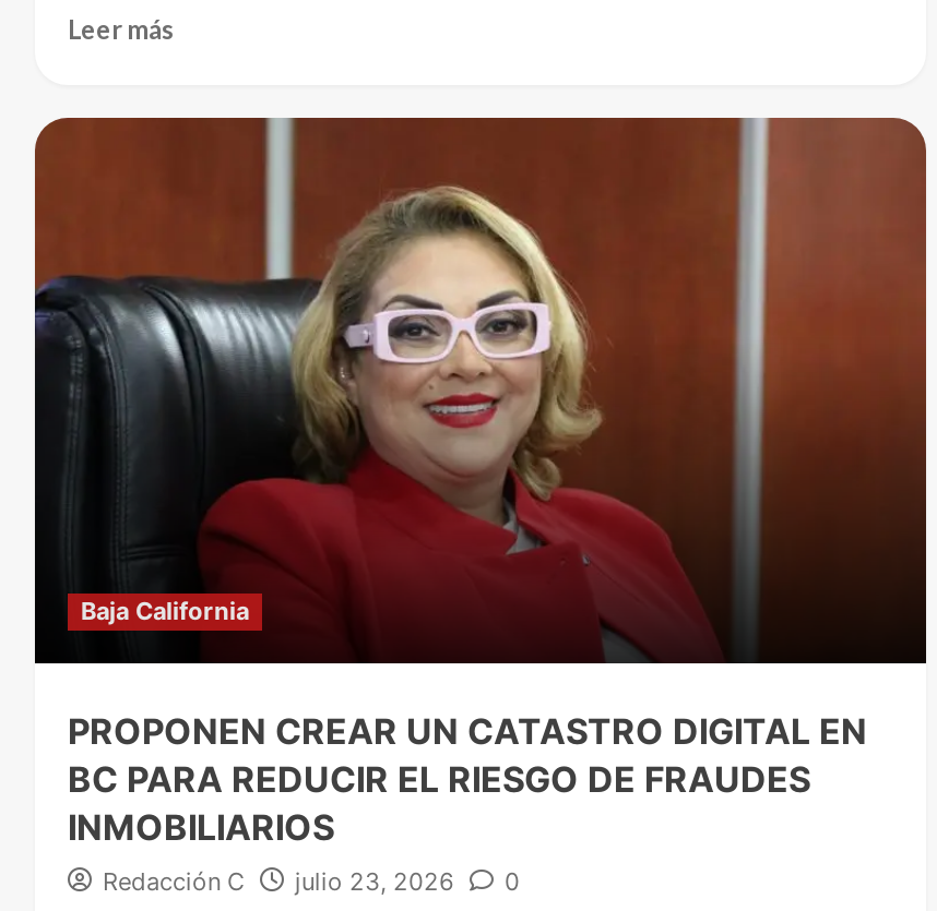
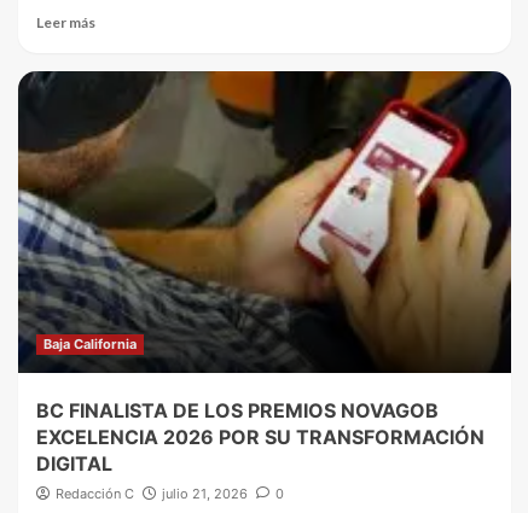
[33,117,928,849] [image] | PROPONEN CREAR UN CATASTRO DIGITAL EN | BC PARA REDUCIR EL RIESGO DE FRAUDES | INMOBILIARIOS -> [17,70,512,475] [image] | BC FINALISTA DE LOS PREMIOS NOVAGOB | EXCELENCIA 2026 POR SU TRANSFORMACIÓN | DIGITAL
[103,867,520,897] Redacción C julio 23, 2026 0 -> [56,485,284,502] Redacción C julio 21, 2026 0

